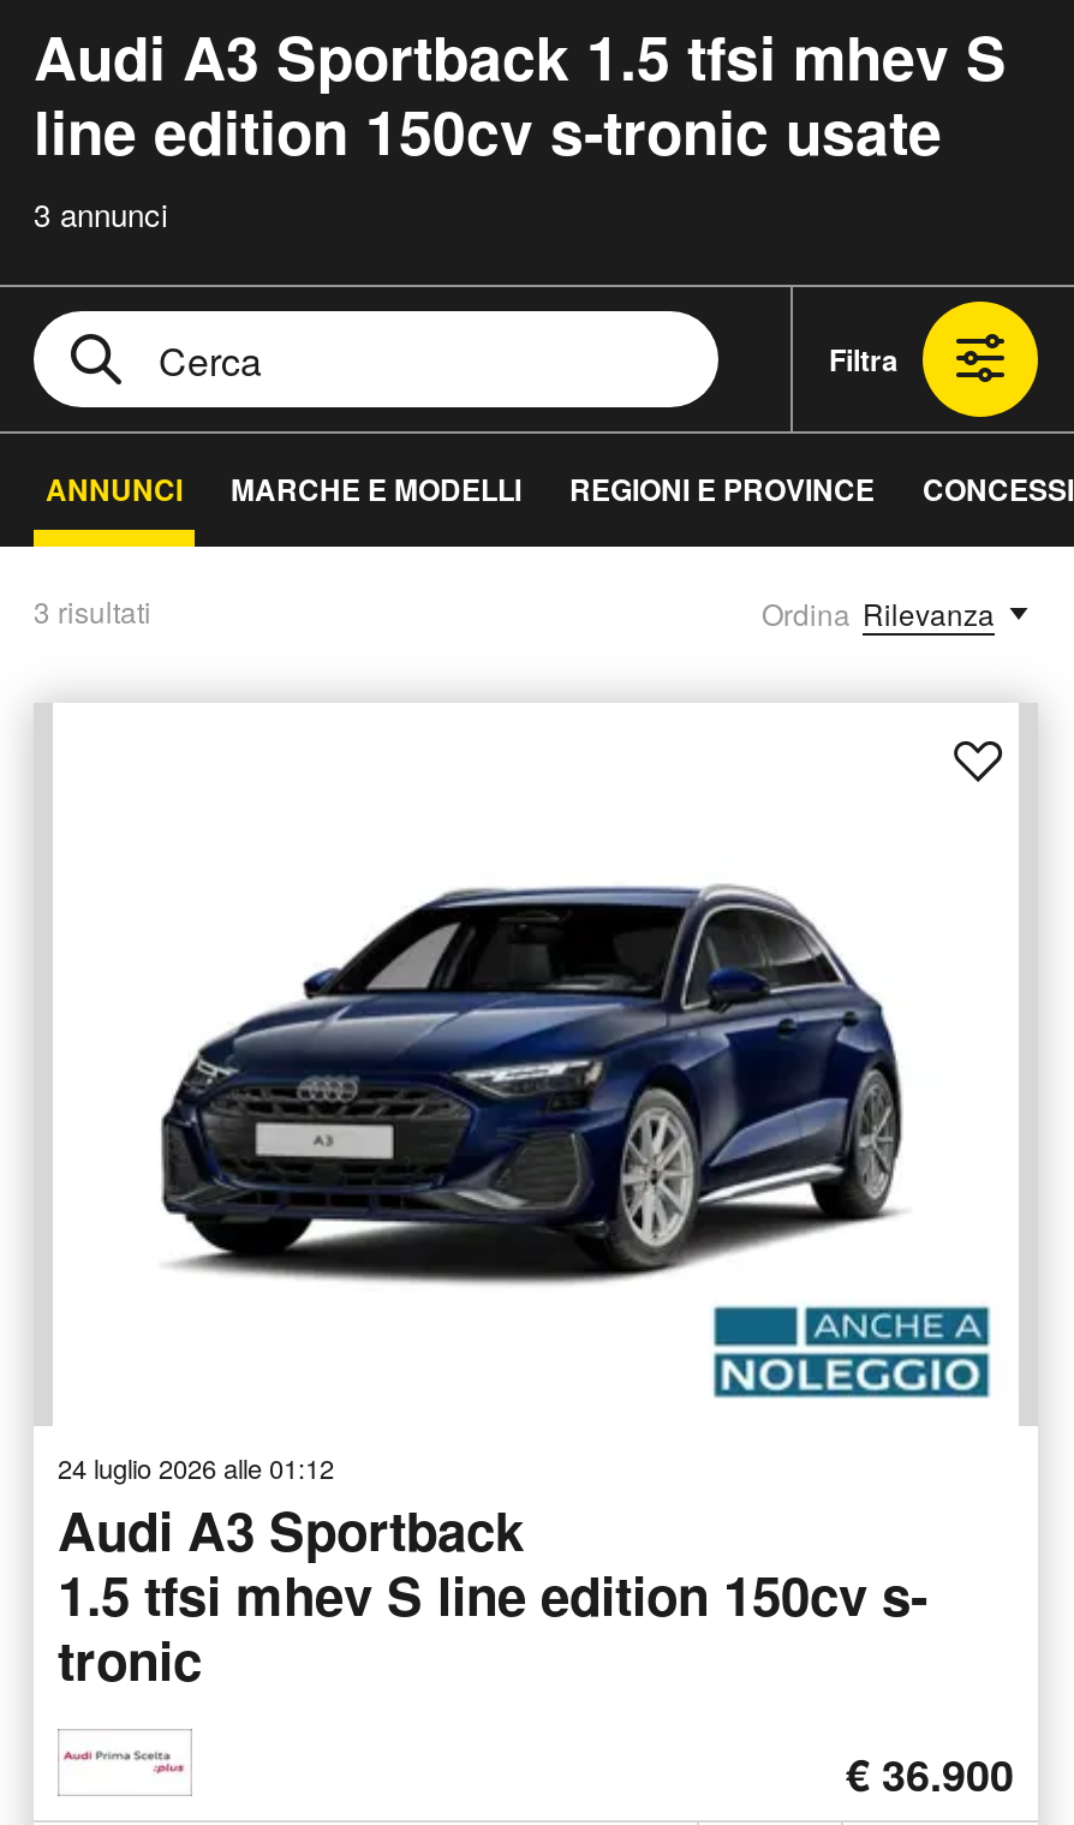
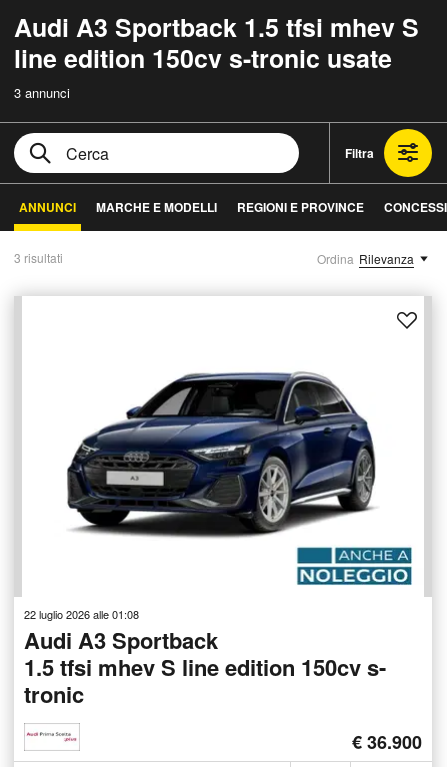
[58,1448,334,1486] 24 luglio 2026 alle 01:12 -> [24,606,139,622] 22 luglio 2026 alle 01:08

